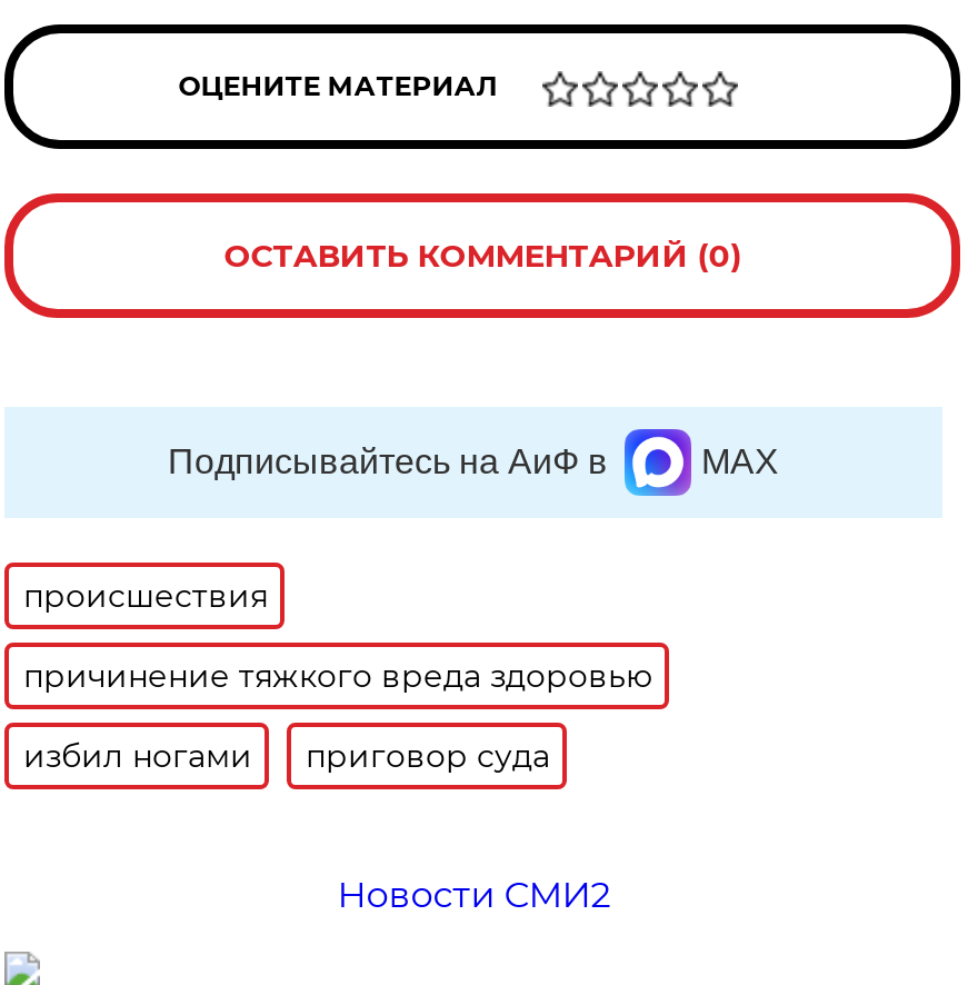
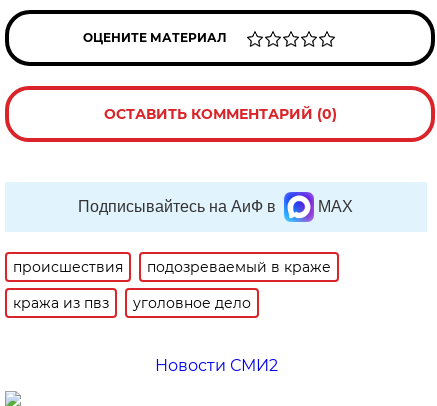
[23,656,652,696] причинение тяжкого вреда здоровью -> [147,258,331,276] подозреваемый в краже
[23,736,550,776] избил ногами | приговор суда -> [13,294,251,312] кража из пвз | уголовное дело

